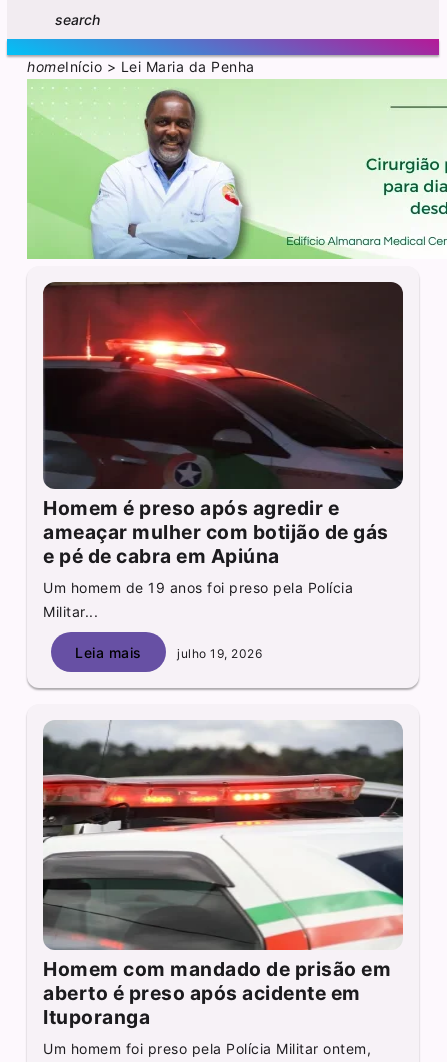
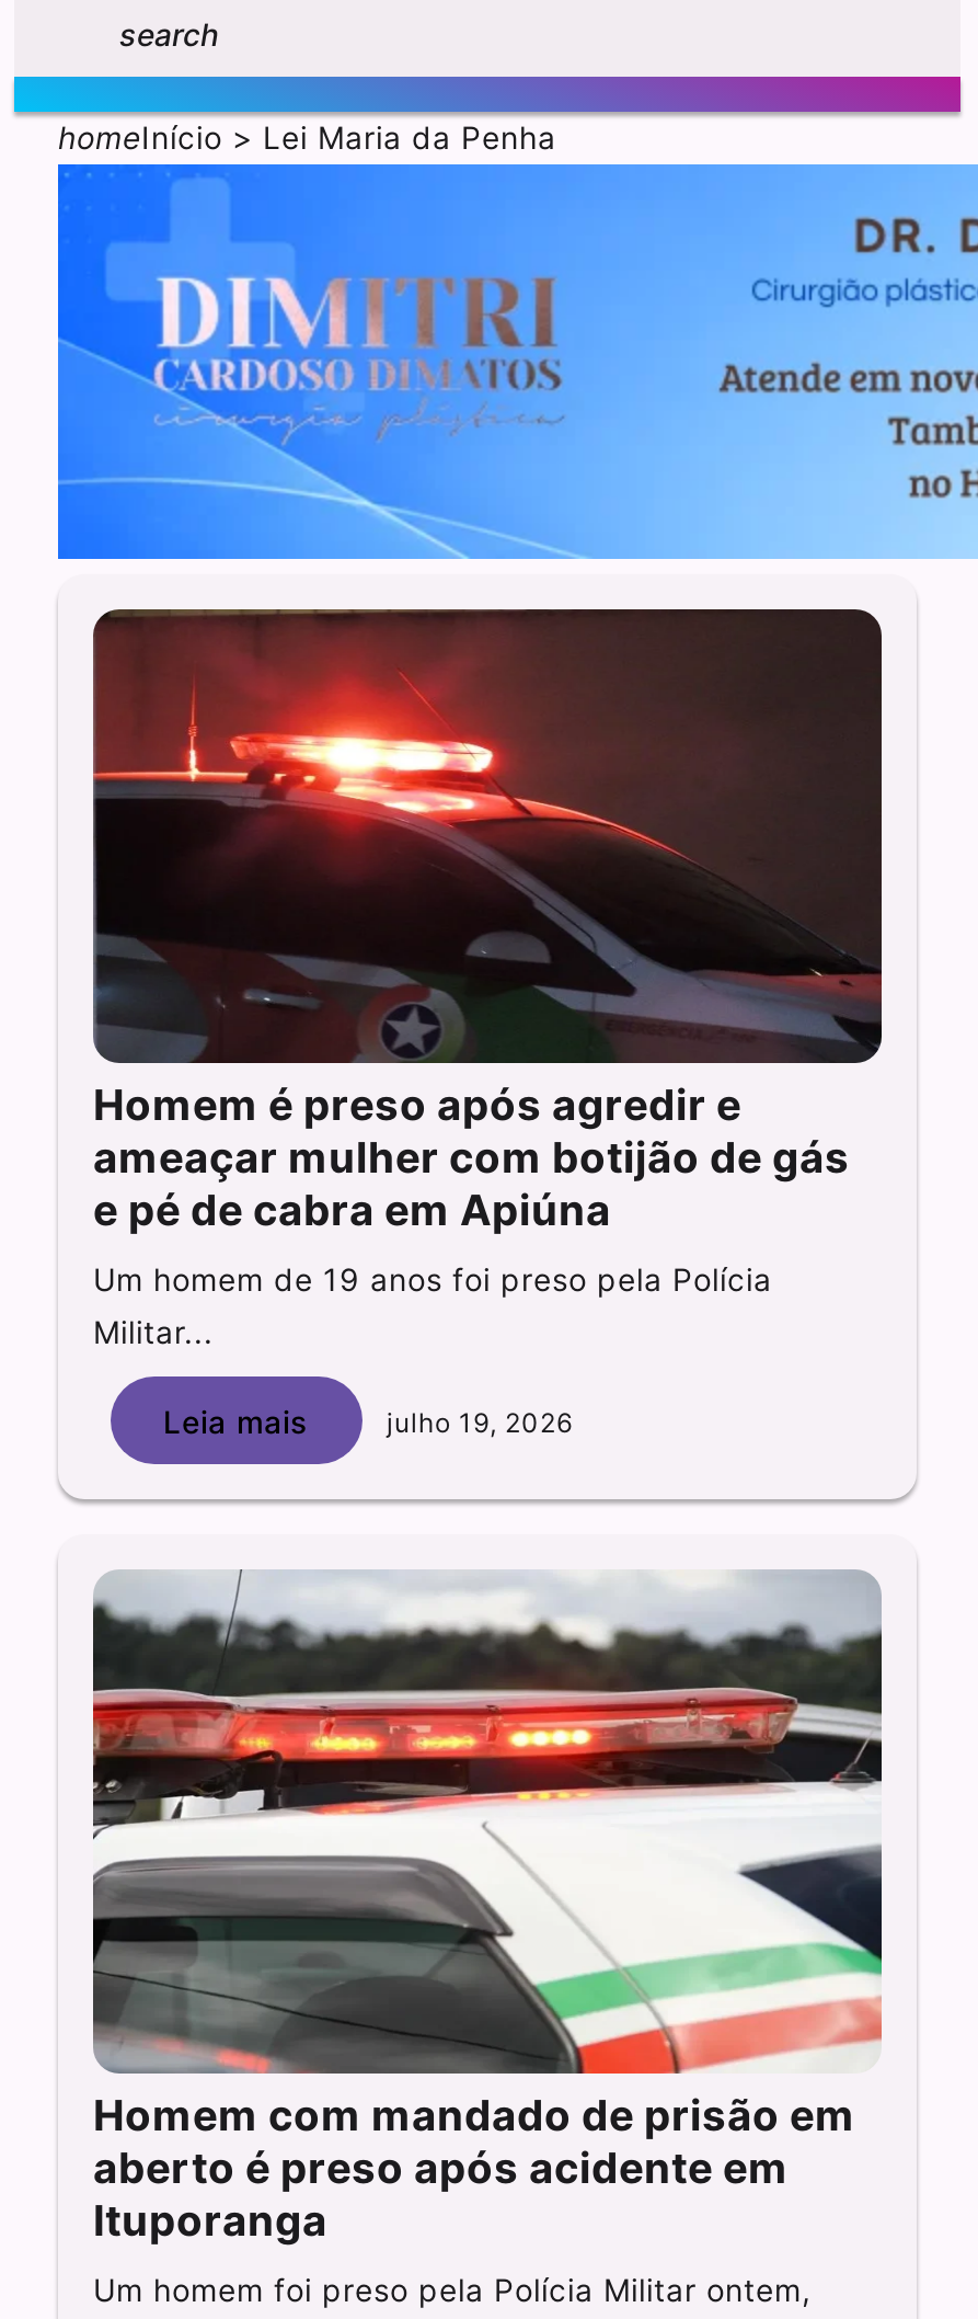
[26,79,444,260] [image] -> [56,162,971,561] [image]

